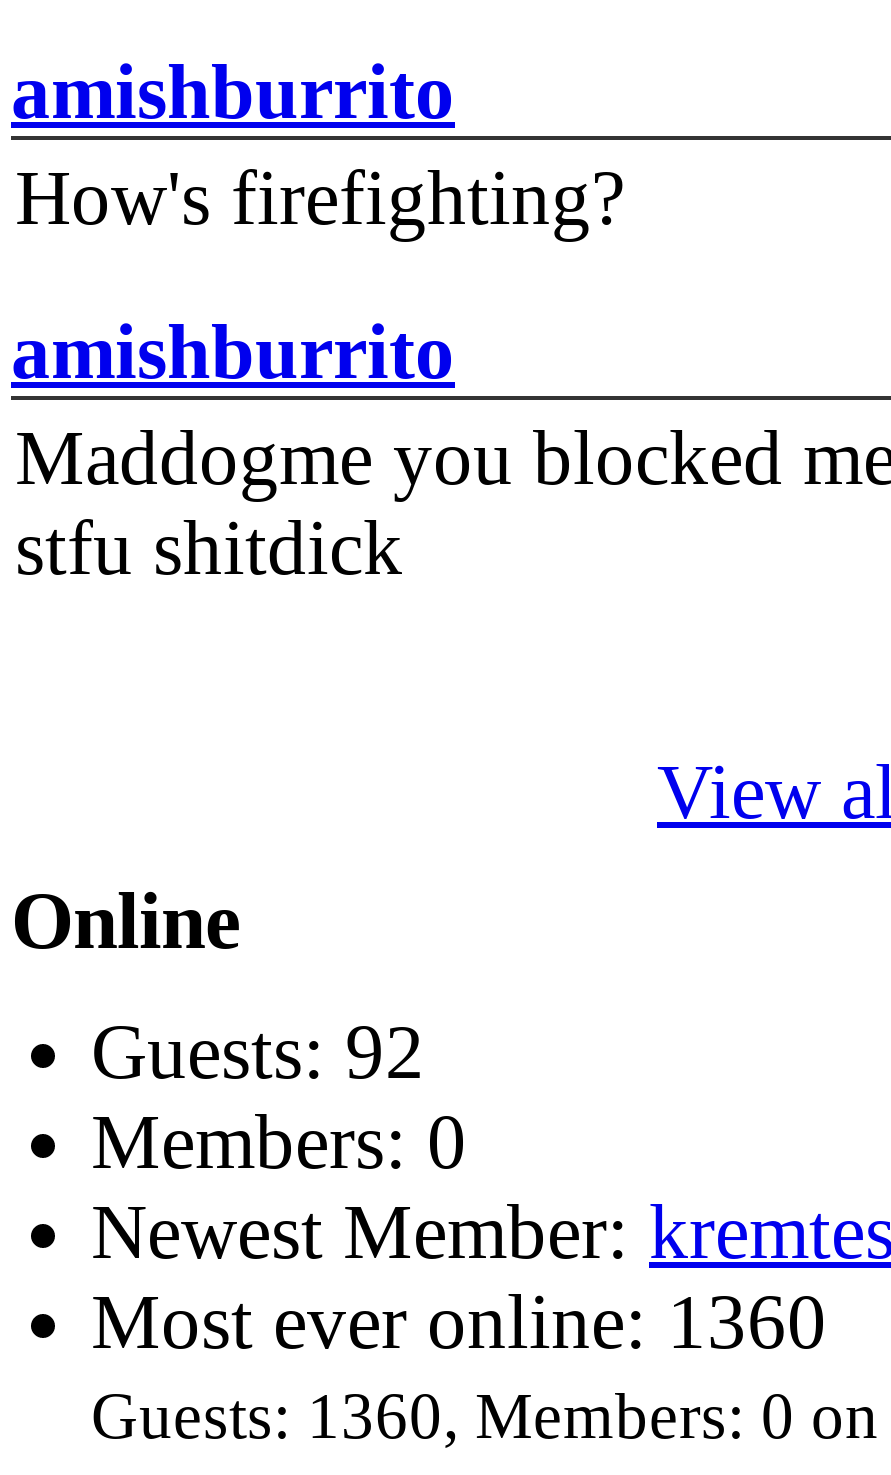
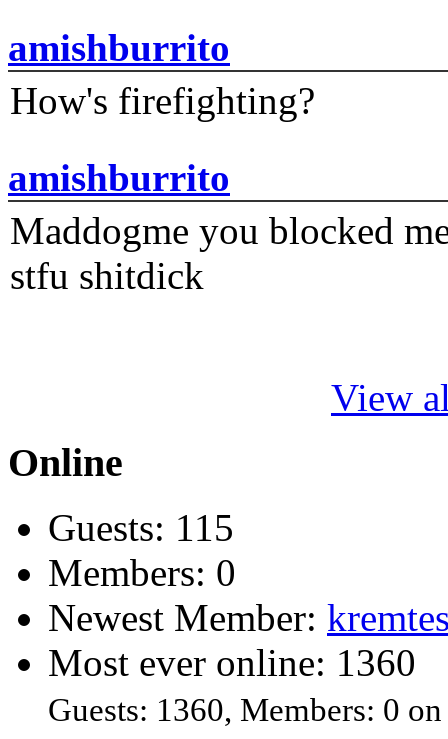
[91,1008,425,1094] Guests: 92 -> [48,506,234,549] Guests: 115

